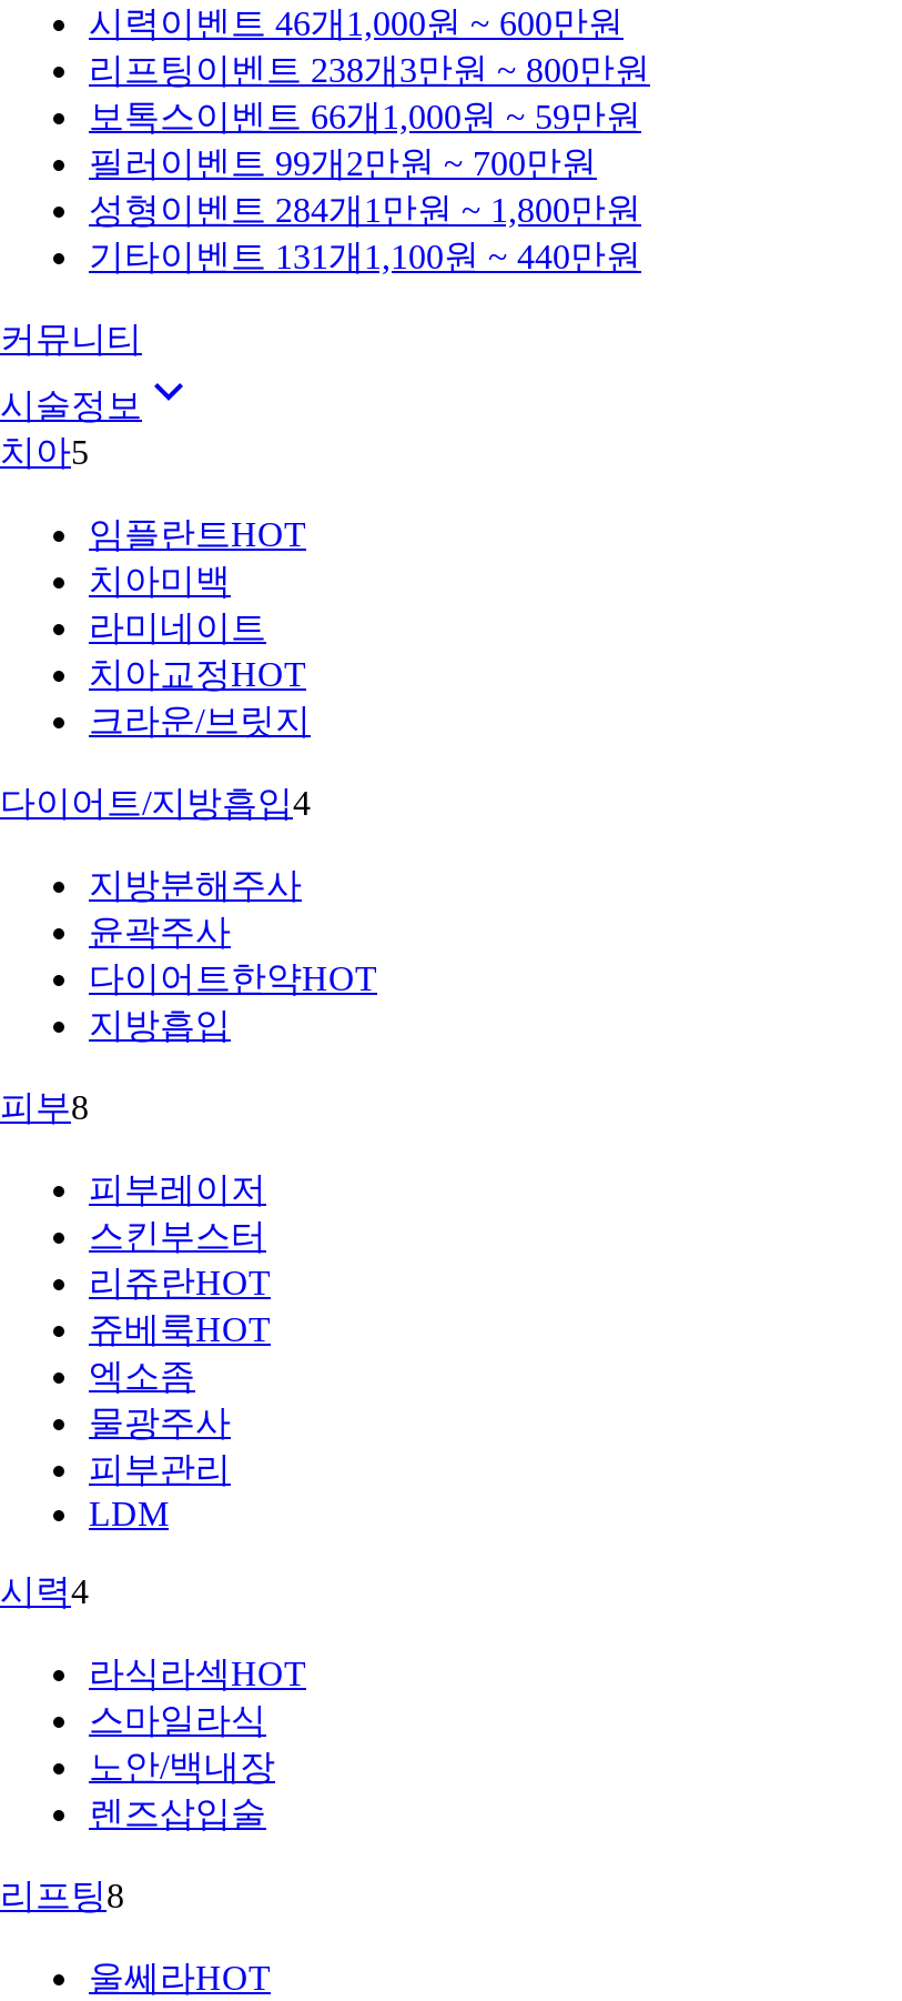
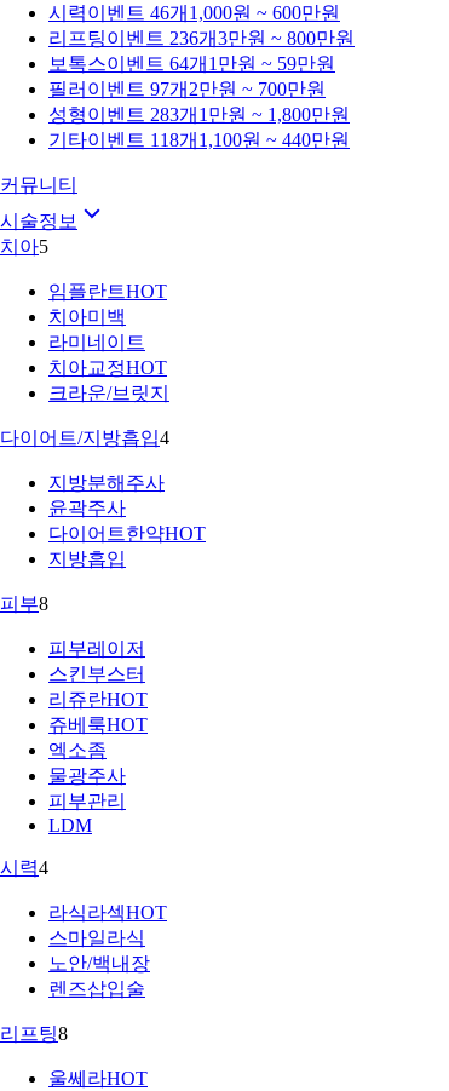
[89,51,650,89] 리프팅 이벤트 238개3만원 ~ 800만원 -> [48,28,355,48] 리프팅 이벤트 236개3만원 ~ 800만원
[89,98,641,135] 보톡스 이벤트 66개 1,000원 ~ 59만원 -> [48,53,335,74] 보톡스 이벤트 64개 1만원 ~ 59만원
[89,144,597,182] 필러 이벤트 99개2만원 ~ 700만원 -> [48,79,326,99] 필러 이벤트 97개2만원 ~ 700만원
[89,191,641,229] 성형 이벤트 284개 1만원 ~ 1,800만원 -> [48,104,350,125] 성형 이벤트 283개 1만원 ~ 1,800만원
[89,238,641,275] 기타이벤트 131개 1,100원 ~ 440만원 -> [48,130,350,150] 기타이벤트 118개 1,100원 ~ 440만원

